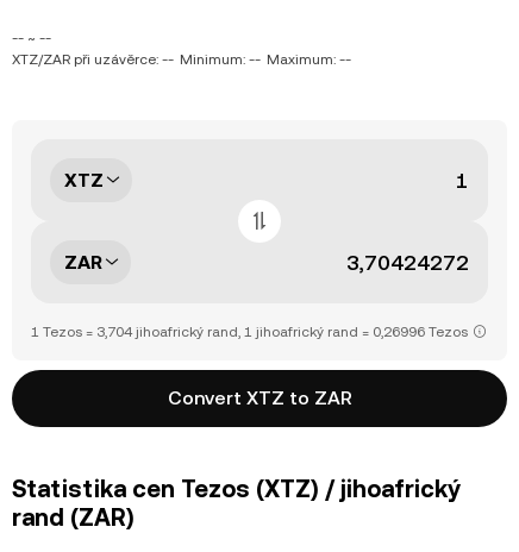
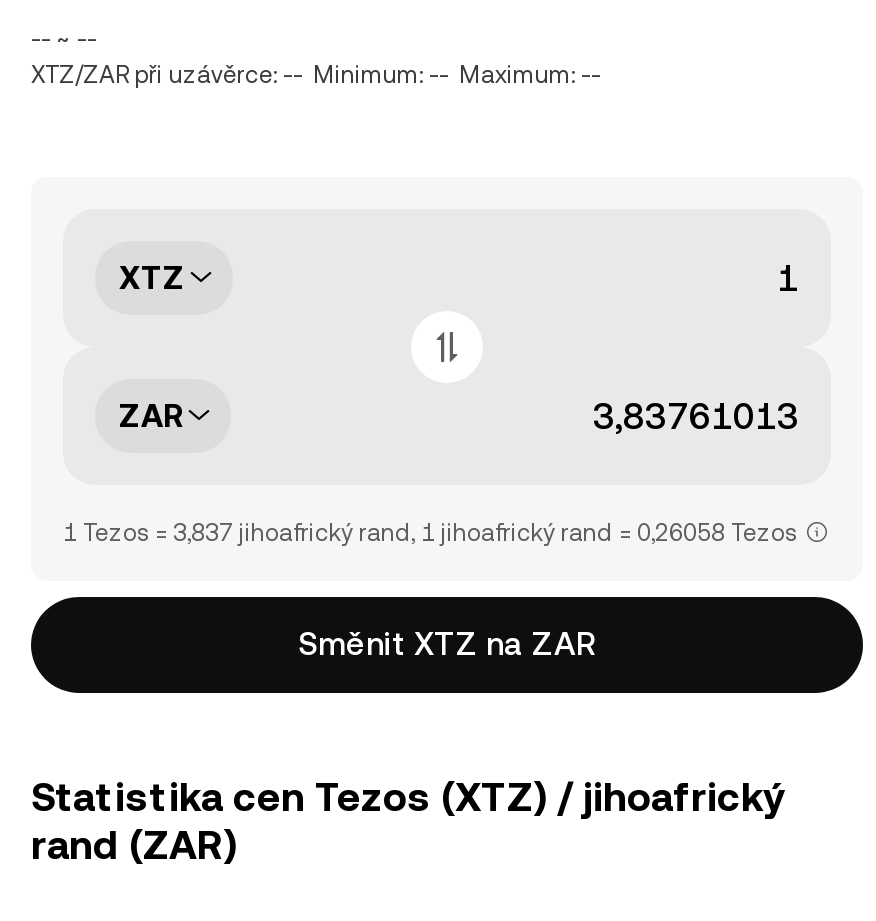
[31,324,468,340] 1 Tezos = 3,704 jihoafrický rand, 1 jihoafrický rand = 0,26996 Tezos -> [63,519,797,547] 1 Tezos = 3,837 jihoafrický rand, 1 jihoafrický rand = 0,26058 Tezos
[167,387,352,409] Convert XTZ to ZAR -> [298,625,596,663] Směnit XTZ na ZAR

